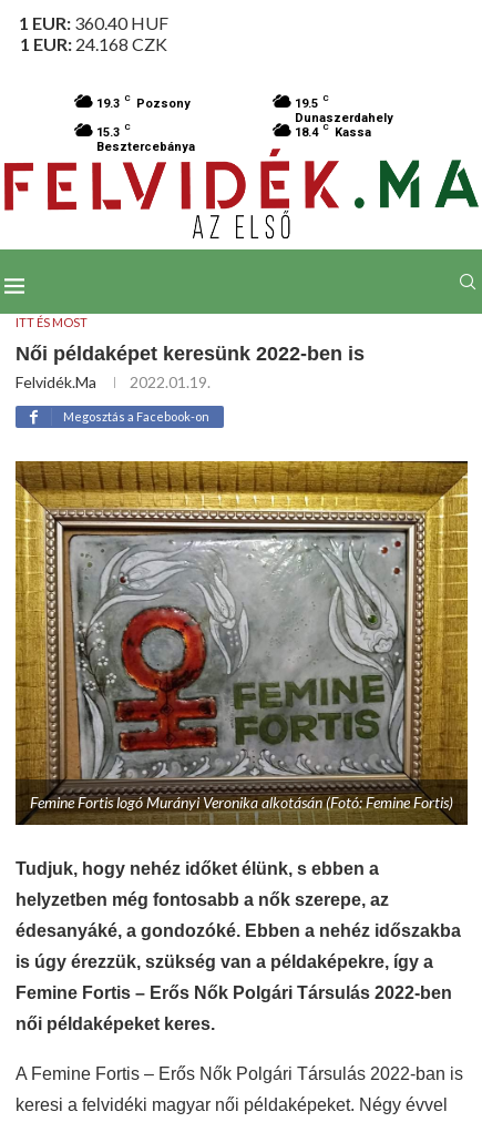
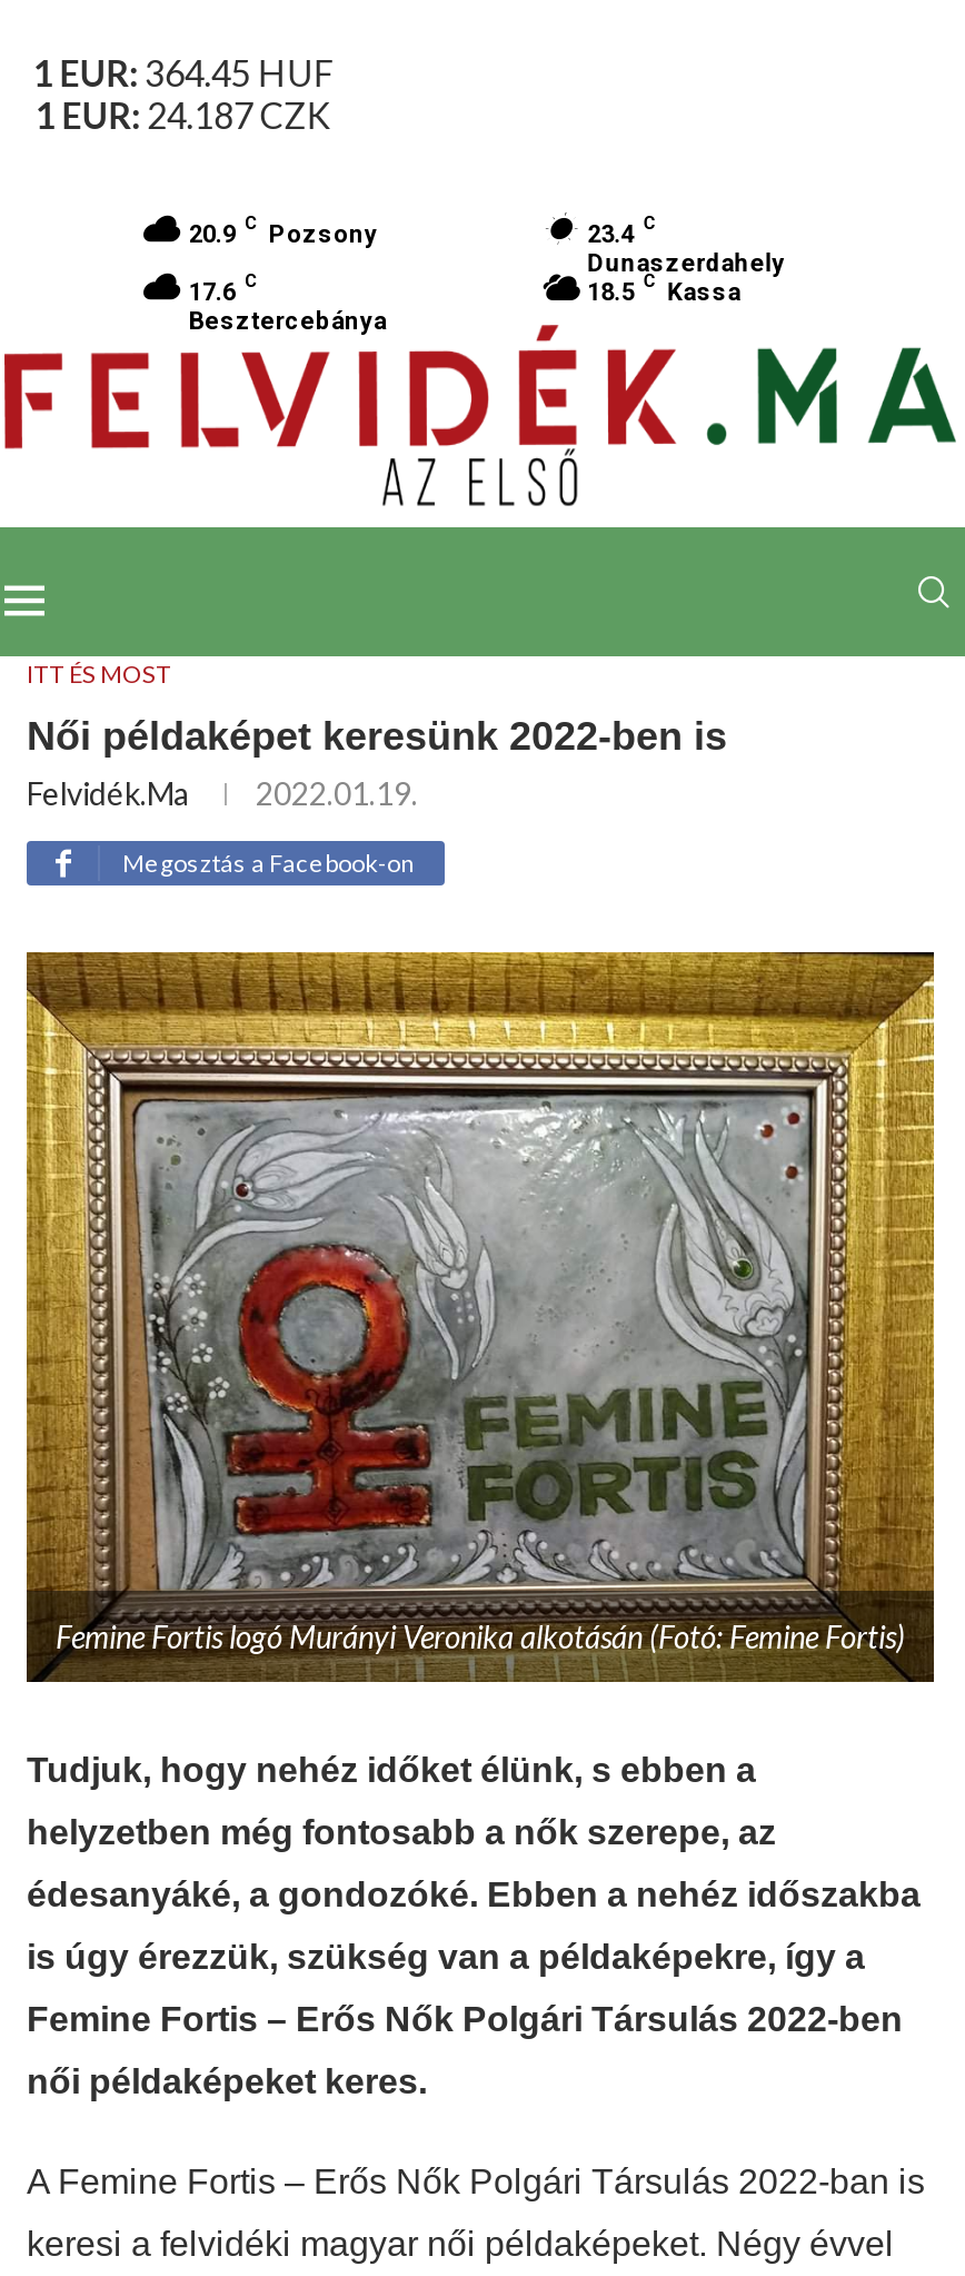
[19,12,168,33] 1 EUR: 360.40 HUF -> [33,51,333,93] 1 EUR: 364.45 HUF
[20,33,167,54] 1 EUR: 24.168 CZK -> [35,93,331,136] 1 EUR: 24.187 CZK
[96,93,191,111] 19.3 C Pozsony -> [189,214,378,249] 20.9 C Pozsony
[295,93,329,111] 19.5 C -> [587,214,656,249] 23.4 C
[96,122,131,140] 15.3 C -> [189,271,258,307] 17.6 C
[295,122,371,140] 18.4 C Kassa -> [587,271,741,307] 18.5 C Kassa

